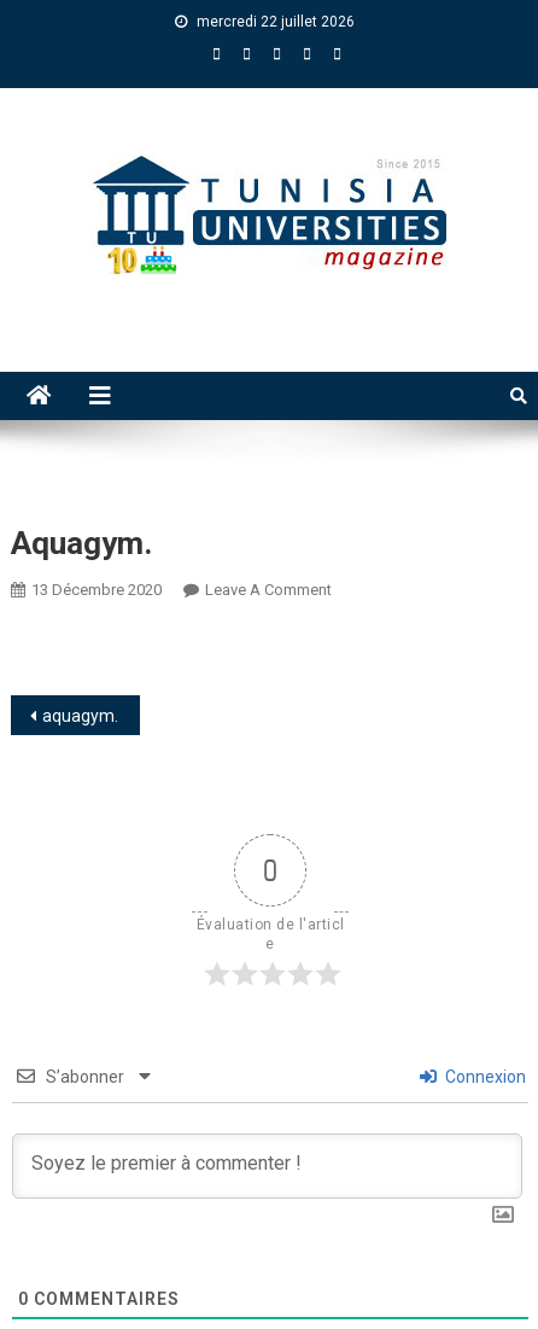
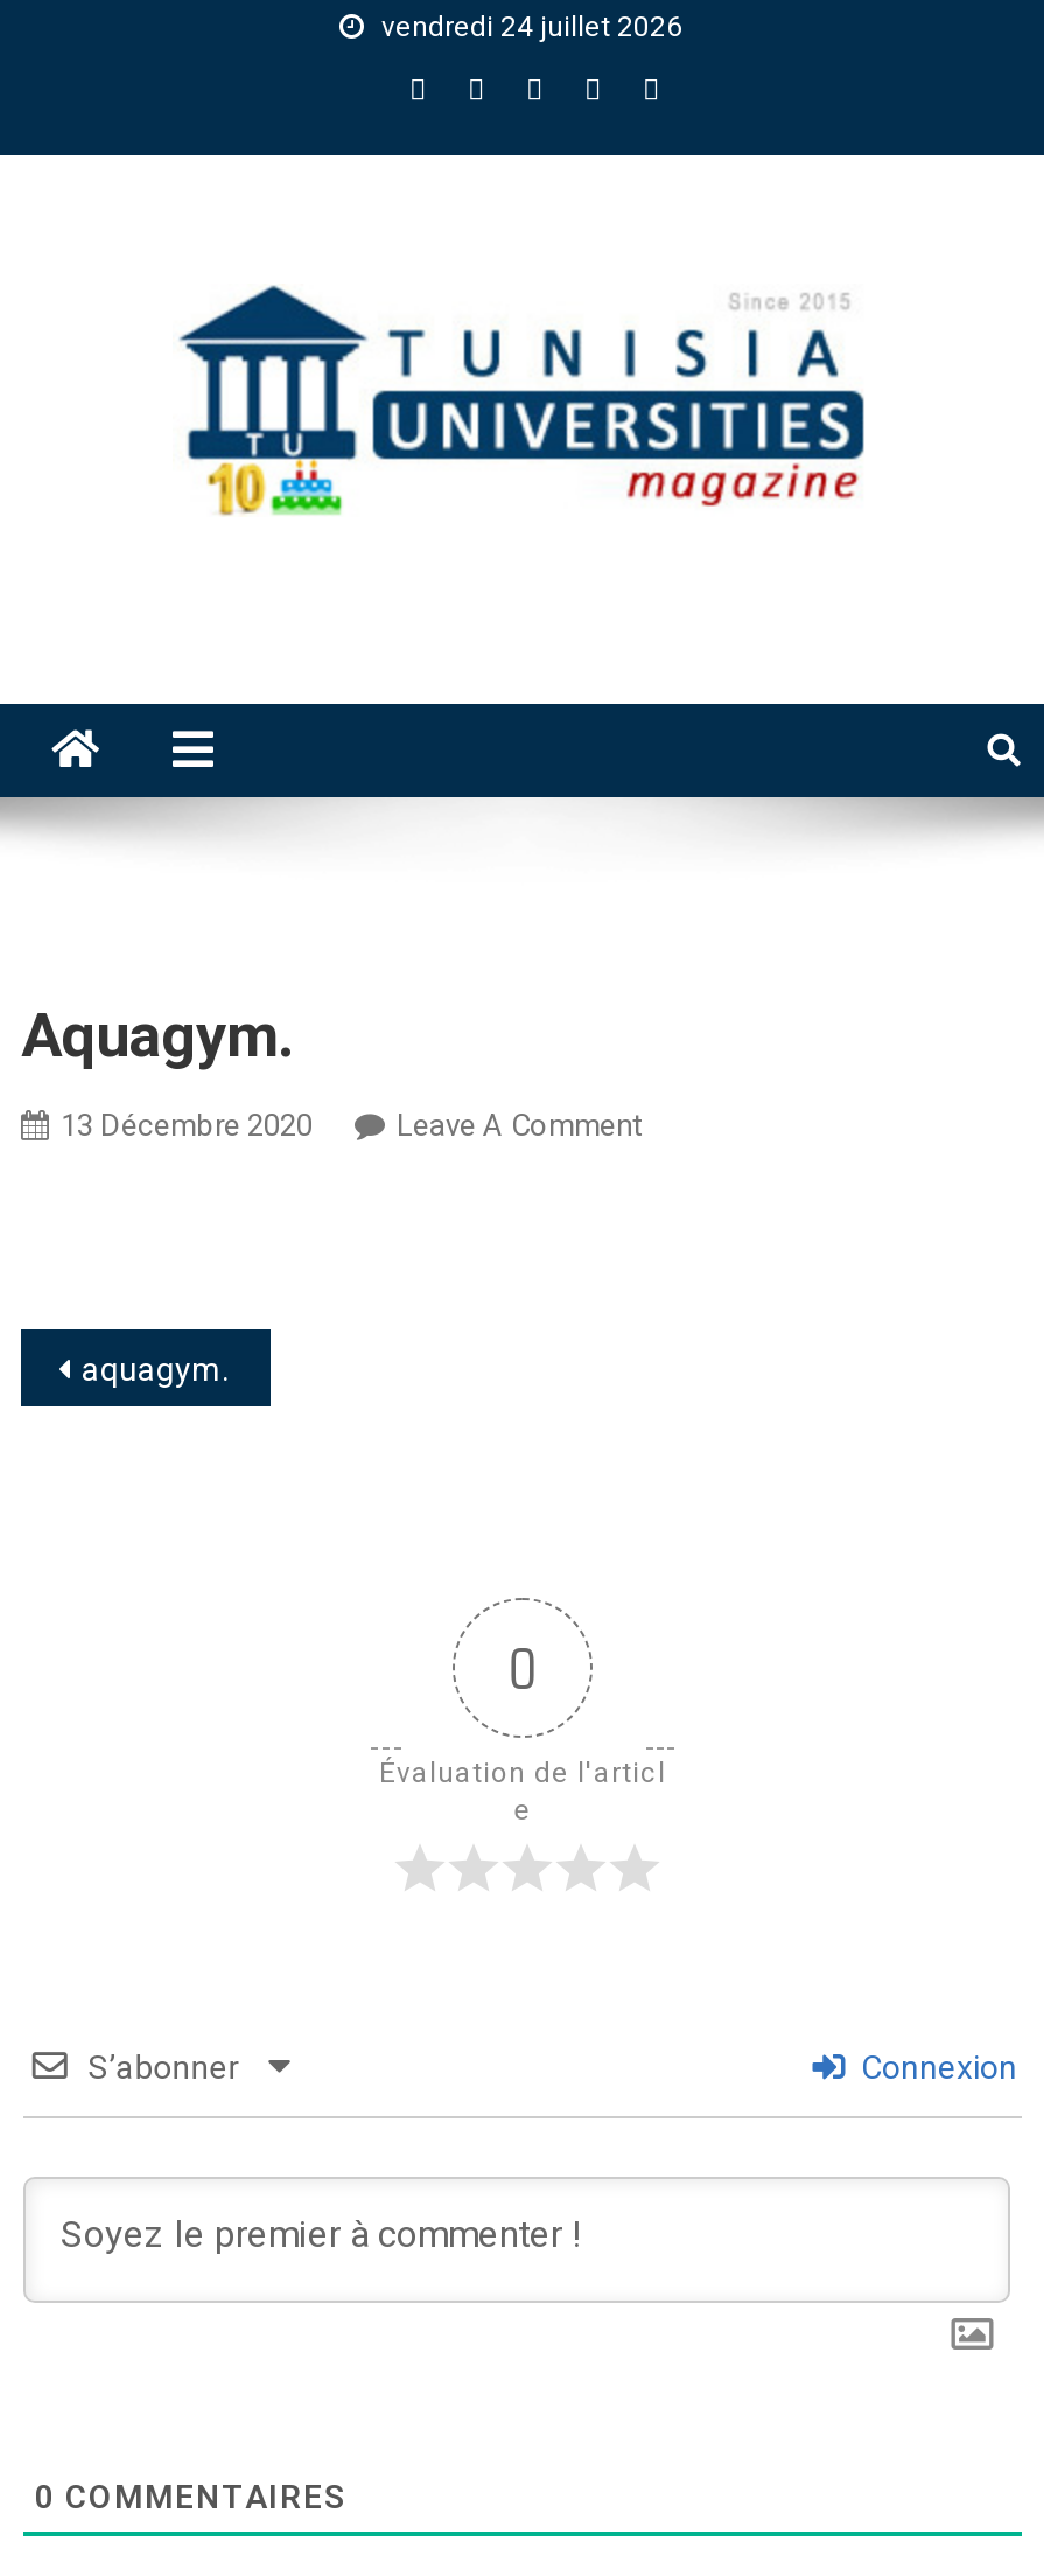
[196,13,354,30] mercredi 22 juillet 2026 -> [381,11,682,43] vendredi 24 juillet 2026

